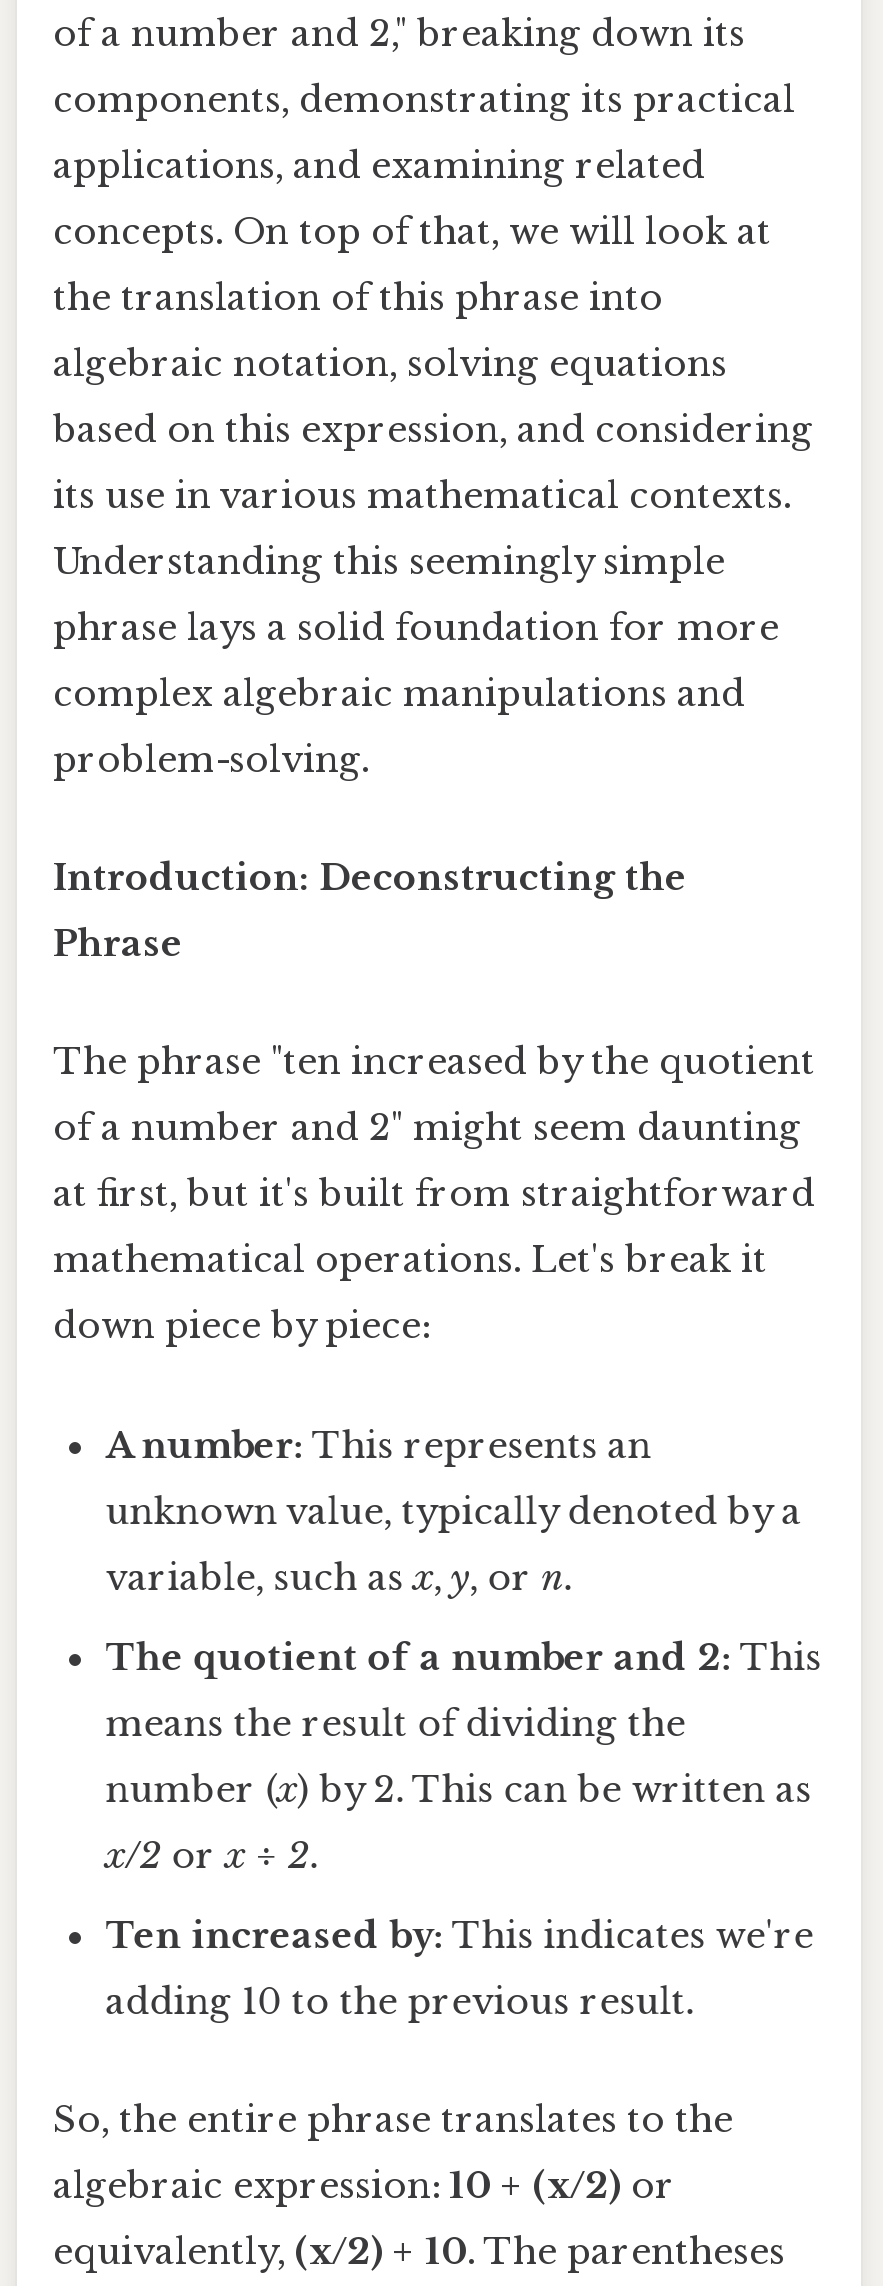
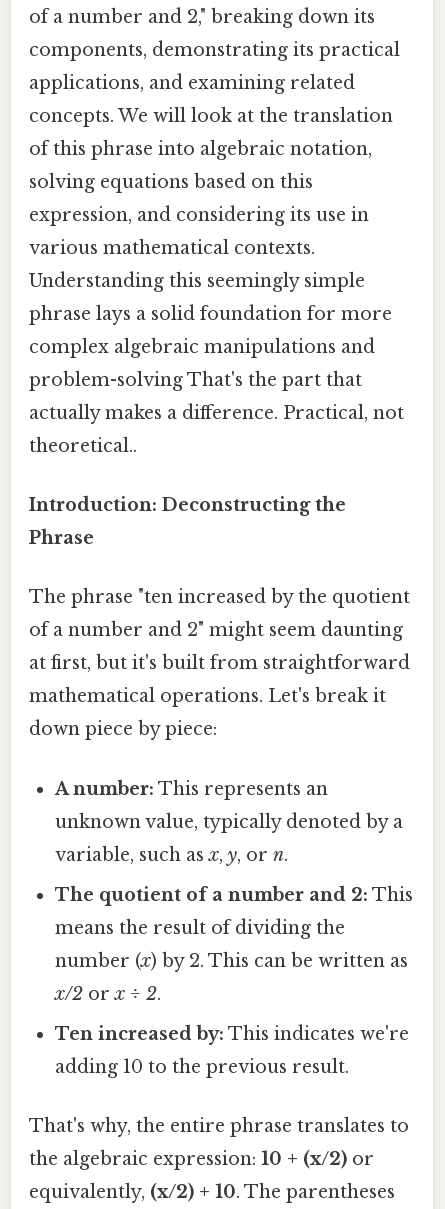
[53,210,771,254] concepts. On top of that, we will look at -> [29,105,393,127] concepts. We will look at the translation
[53,276,663,320] the translation of this phrase into -> [29,138,372,160] of this phrase into algebraic notation,
[53,342,727,386] algebraic notation, solving equations -> [29,171,313,193] solving equations based on this
[53,408,813,452] based on this expression, and considering -> [29,204,369,226] expression, and considering its use in
[53,474,791,518] its use in various mathematical contexts. -> [29,237,315,259] various mathematical contexts.
[53,738,369,782] problem-solving. -> [29,369,404,457] problem-solving That's the part that | actually makes a difference. Practical, not | theoretical..
[53,2098,733,2142] So, the entire phrase translates to the -> [29,1115,409,1137] That's why, the entire phrase translates to
[53,2164,675,2208] algebraic expression: 10 + (x/2) or -> [29,1148,374,1170] the algebraic expression: 10 + (x/2) or

